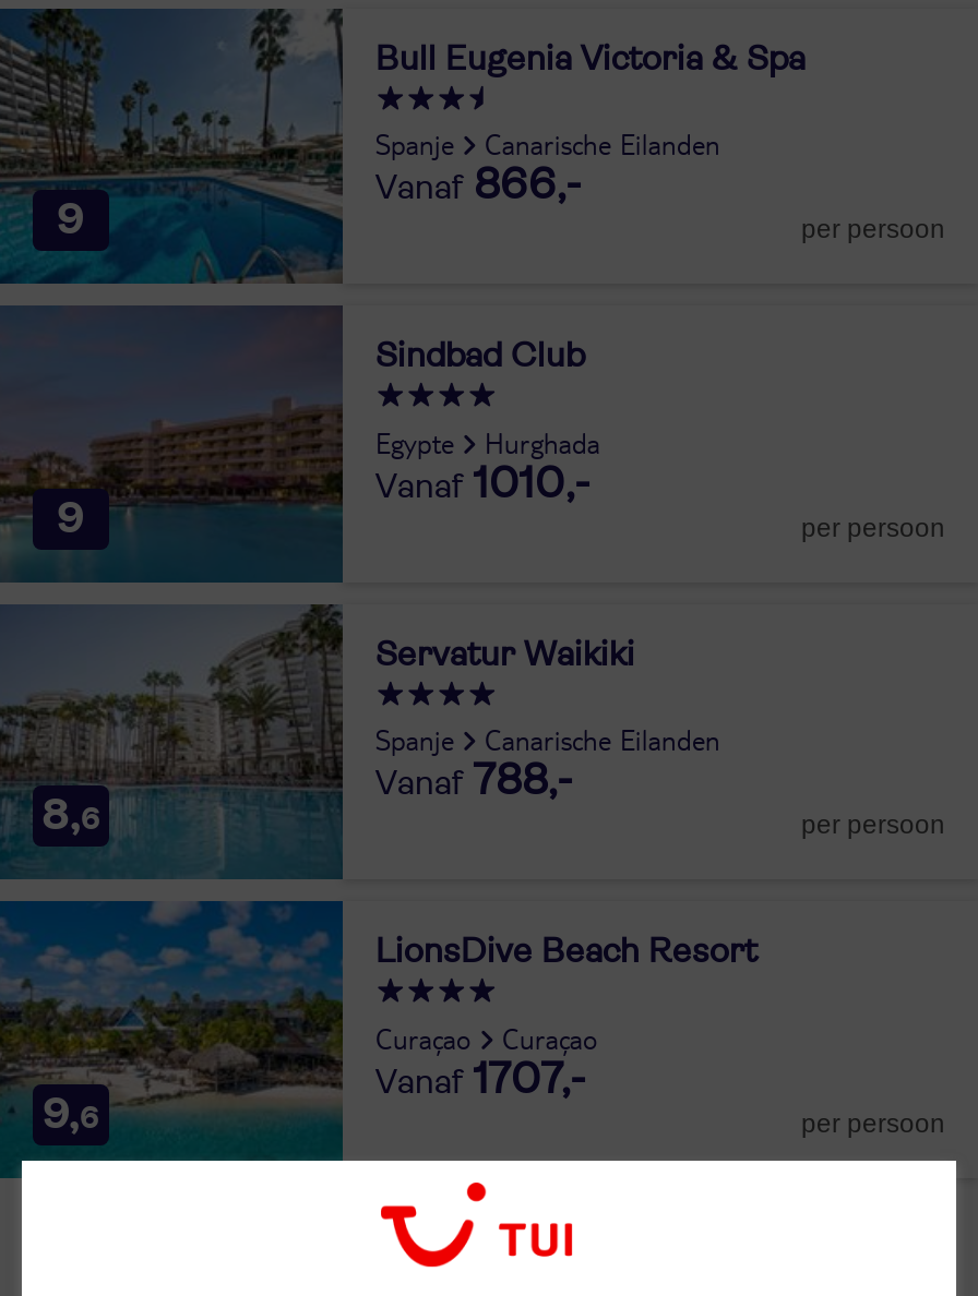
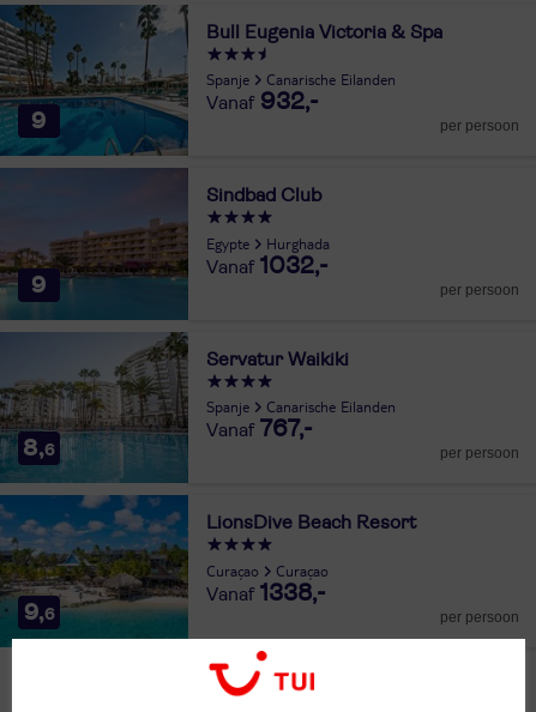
[473,164,582,207] 866,- -> [260,90,319,114] 932,-
[473,461,591,505] 1010,- -> [260,254,328,277] 1032,-
[473,759,574,803] 788,- -> [260,417,313,441] 767,-
[473,1057,587,1101] 1707,- -> [260,581,326,605] 1338,-

